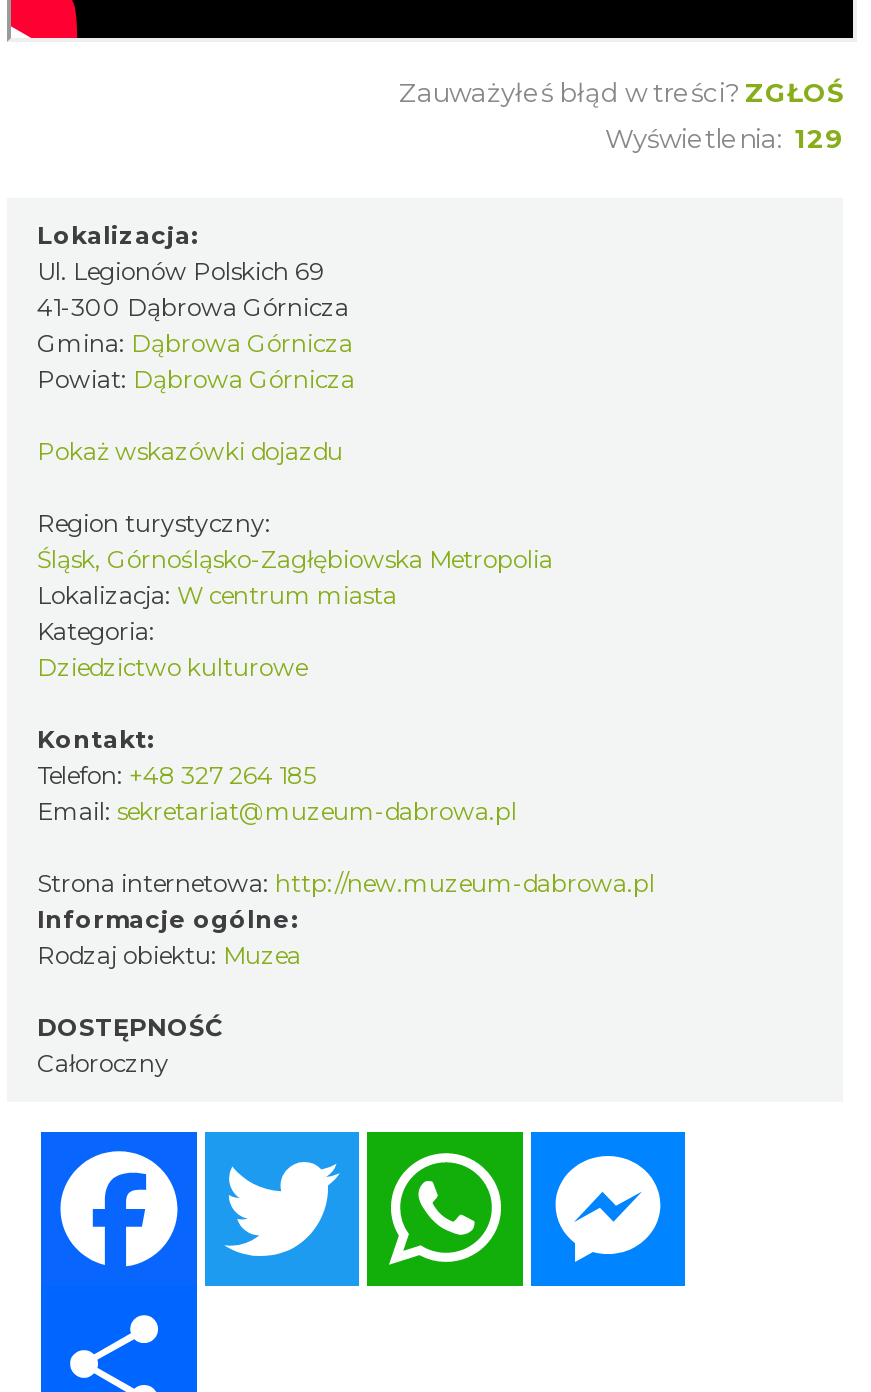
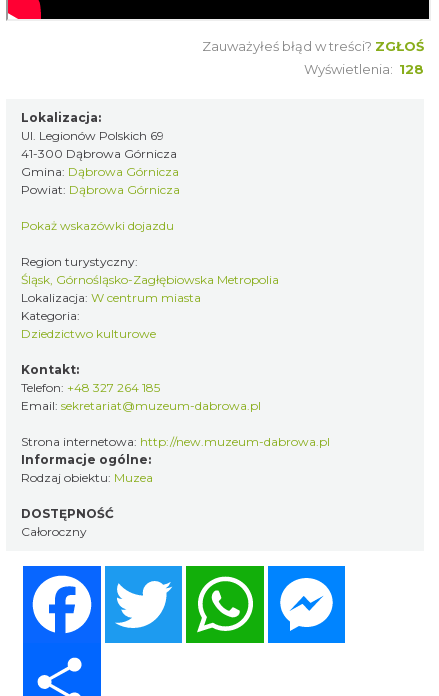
[605,121,843,153] Wyświetlenia: 129 -> [304,61,424,77] Wyświetlenia: 128

